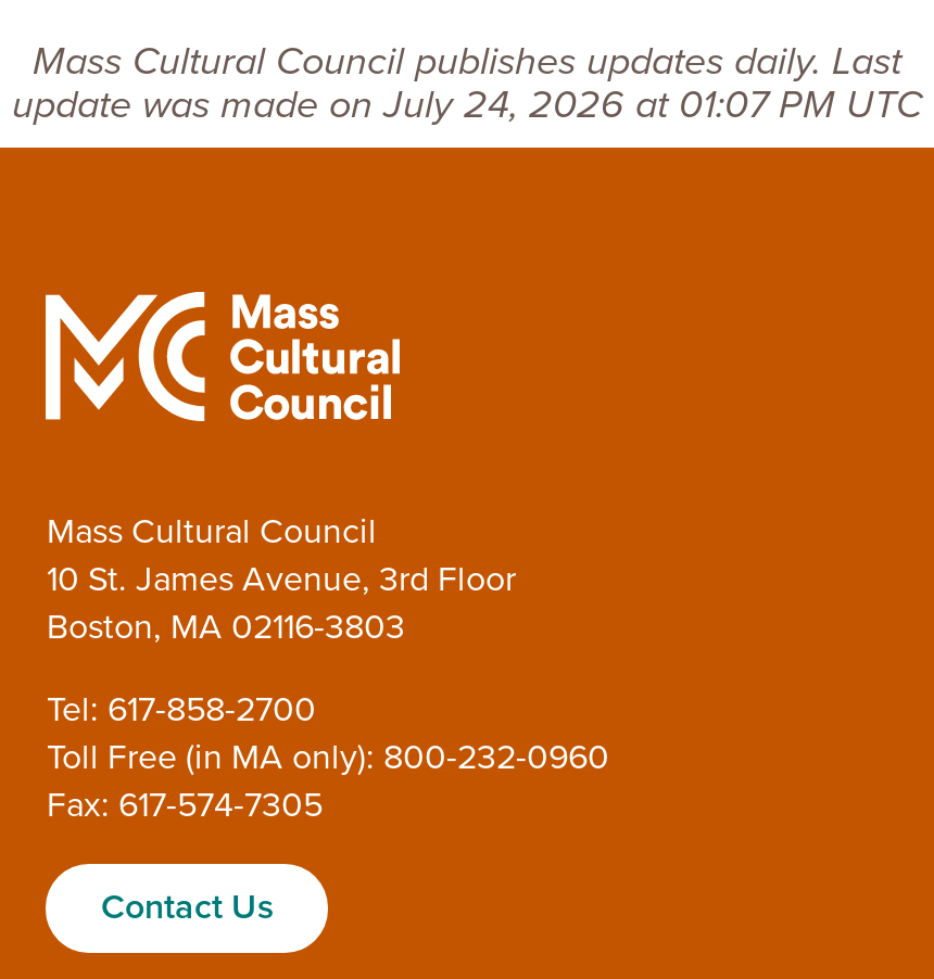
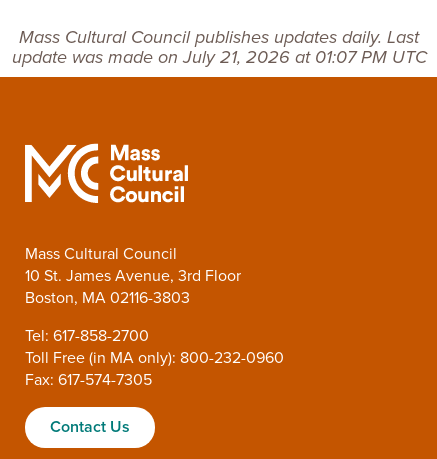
[12,80,922,127] update was made on July 24, 2026 at 01:07 PM UTC -> [11,46,426,68] update was made on July 21, 2026 at 01:07 PM UTC

